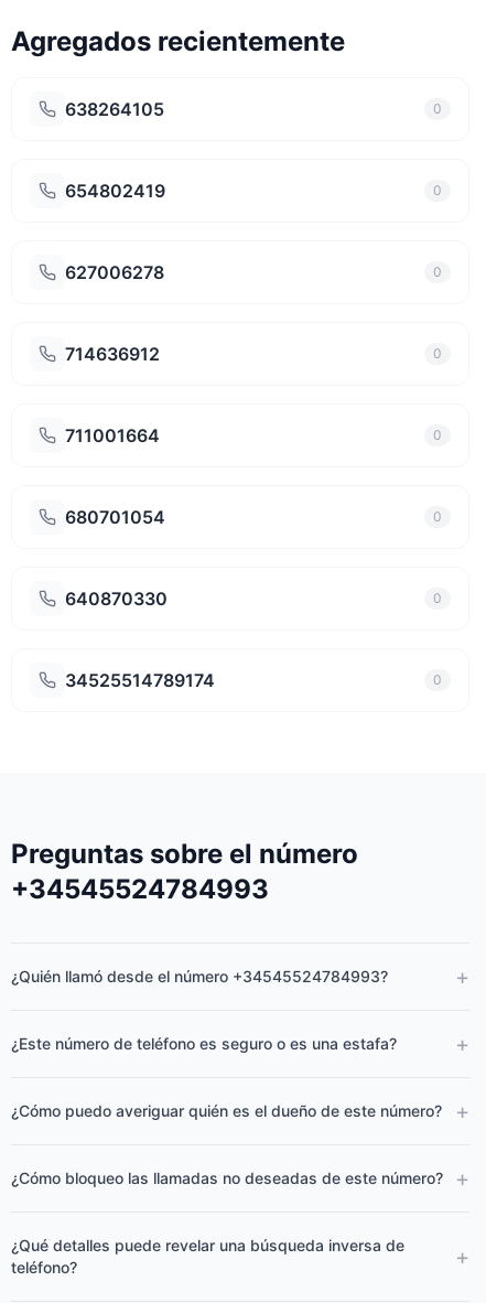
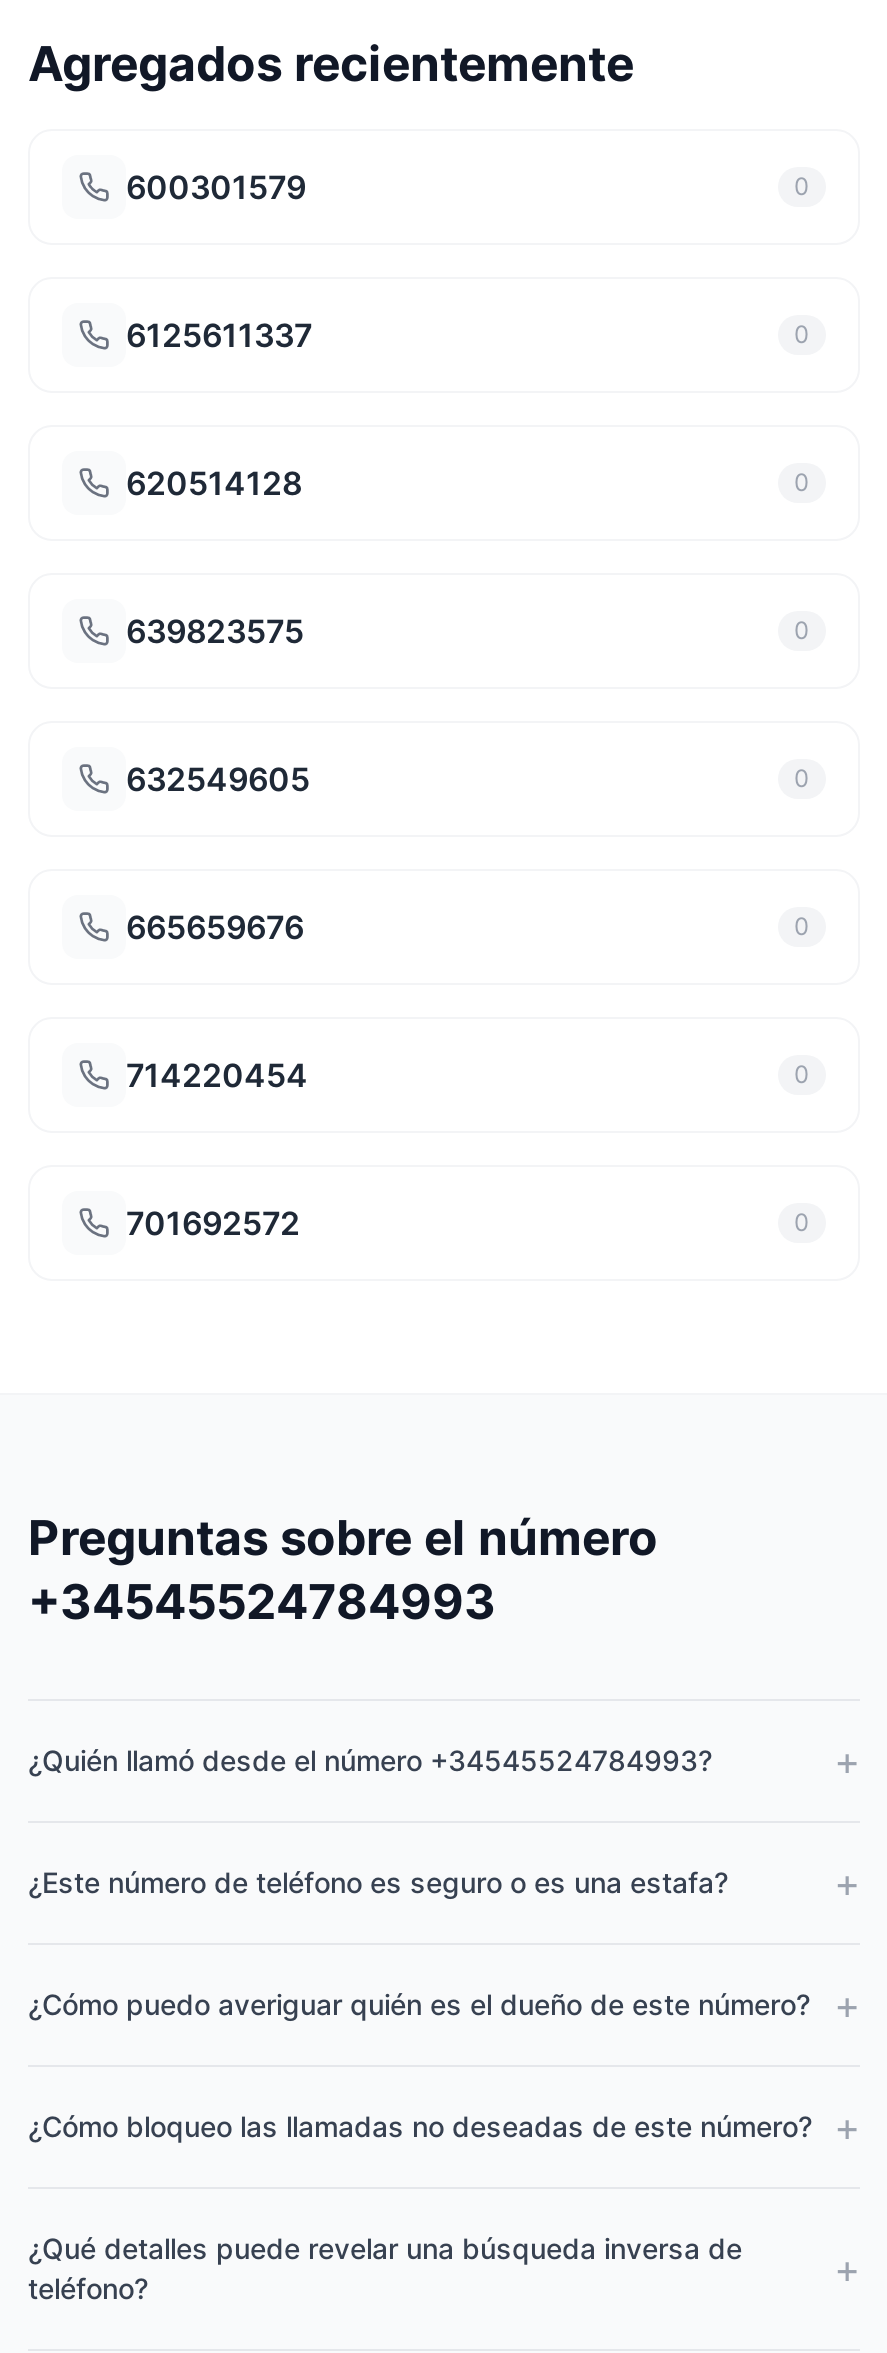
[65,98,164,120] 638264105 -> [126,167,306,207] 600301579
[65,180,165,202] 654802419 -> [126,315,312,355] 6125611337
[65,261,164,283] 627006278 -> [126,463,302,503] 620514128
[65,343,160,365] 714636912 -> [126,611,304,651] 639823575
[65,424,160,446] 711001664 -> [126,759,310,799] 632549605
[65,506,165,528] 680701054 -> [126,907,304,947] 665659676
[65,588,168,610] 640870330 -> [126,1055,308,1095] 714220454
[65,669,215,691] 34525514789174 -> [126,1203,300,1243] 701692572

